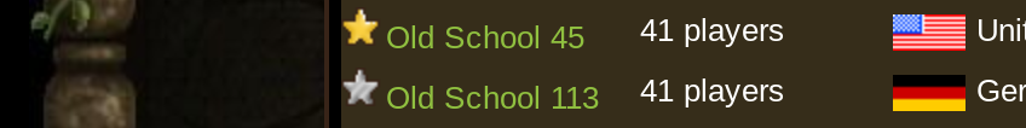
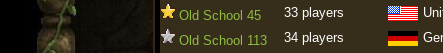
[386,12,785,56] Old School 45 41 players -> [178,5,343,23] Old School 45 33 players
[386,72,785,116] Old School 113 41 players -> [178,30,343,48] Old School 113 34 players

